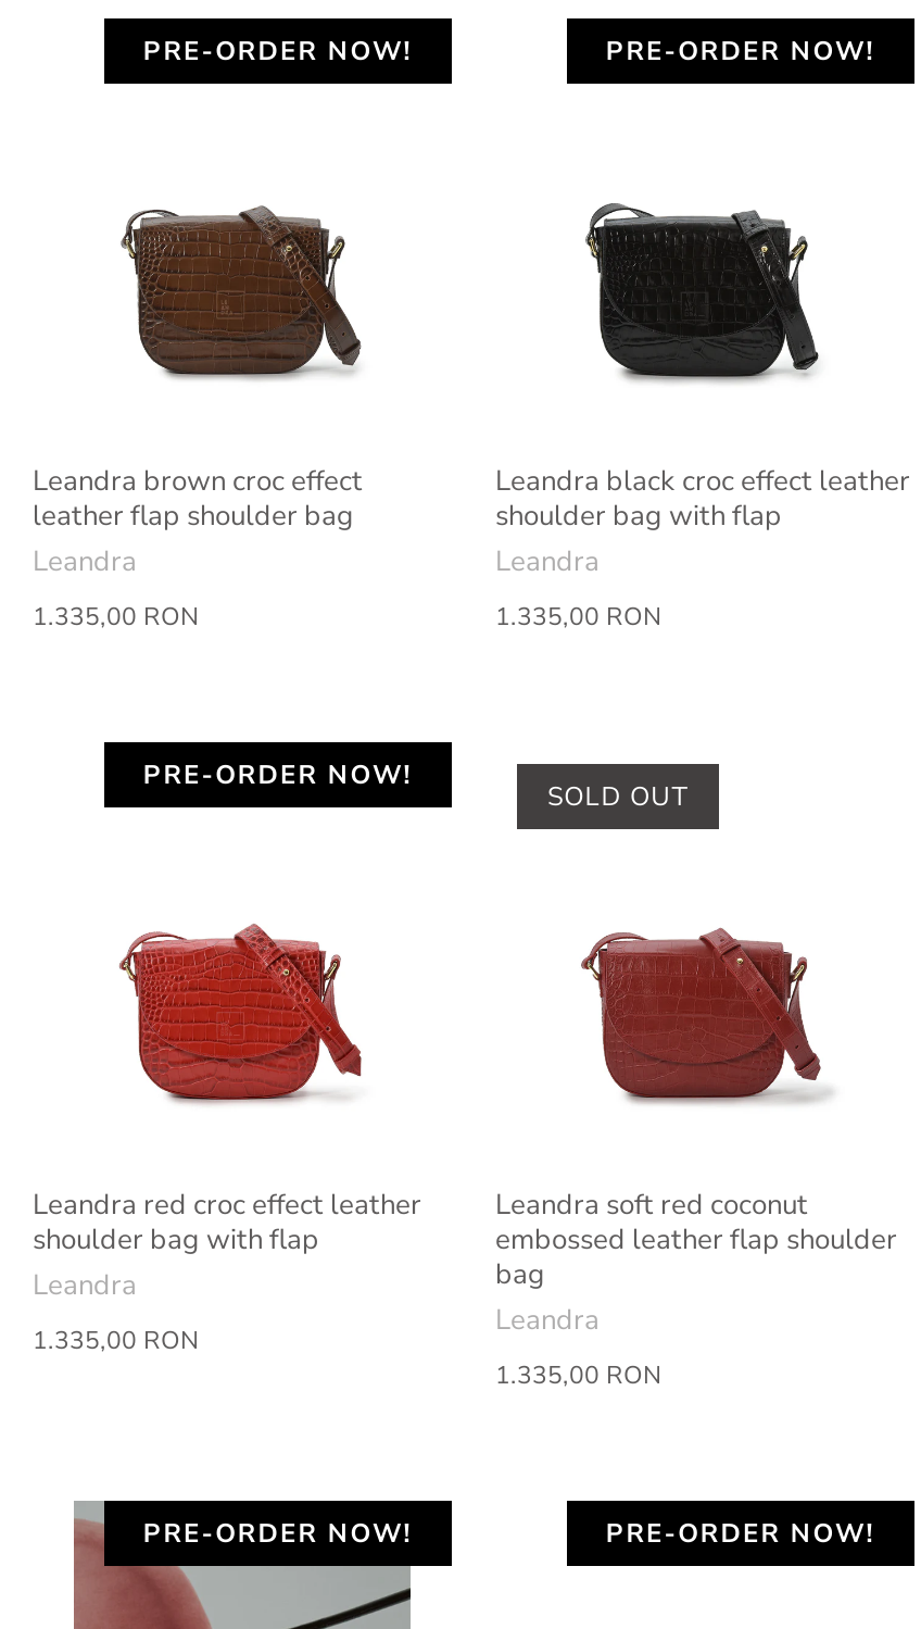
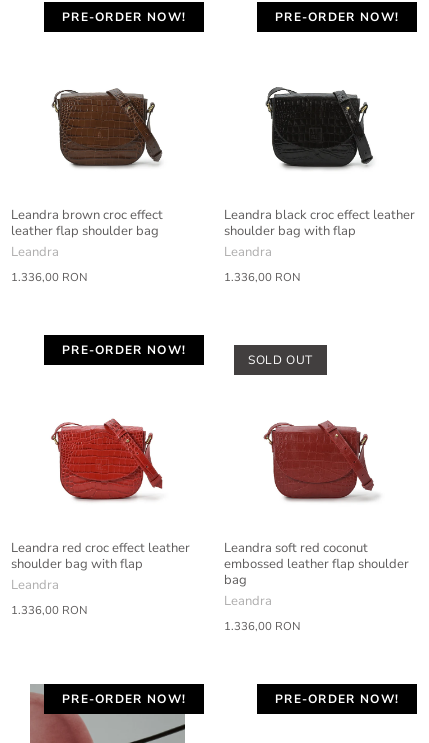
[33,602,200,634] 1.335,00 RON -> [11,270,88,285] 1.336,00 RON
[495,602,663,634] 1.335,00 RON -> [224,270,301,285] 1.336,00 RON
[33,1325,200,1358] 1.335,00 RON -> [11,603,88,618] 1.336,00 RON
[495,1360,663,1393] 1.335,00 RON -> [224,619,301,634] 1.336,00 RON

